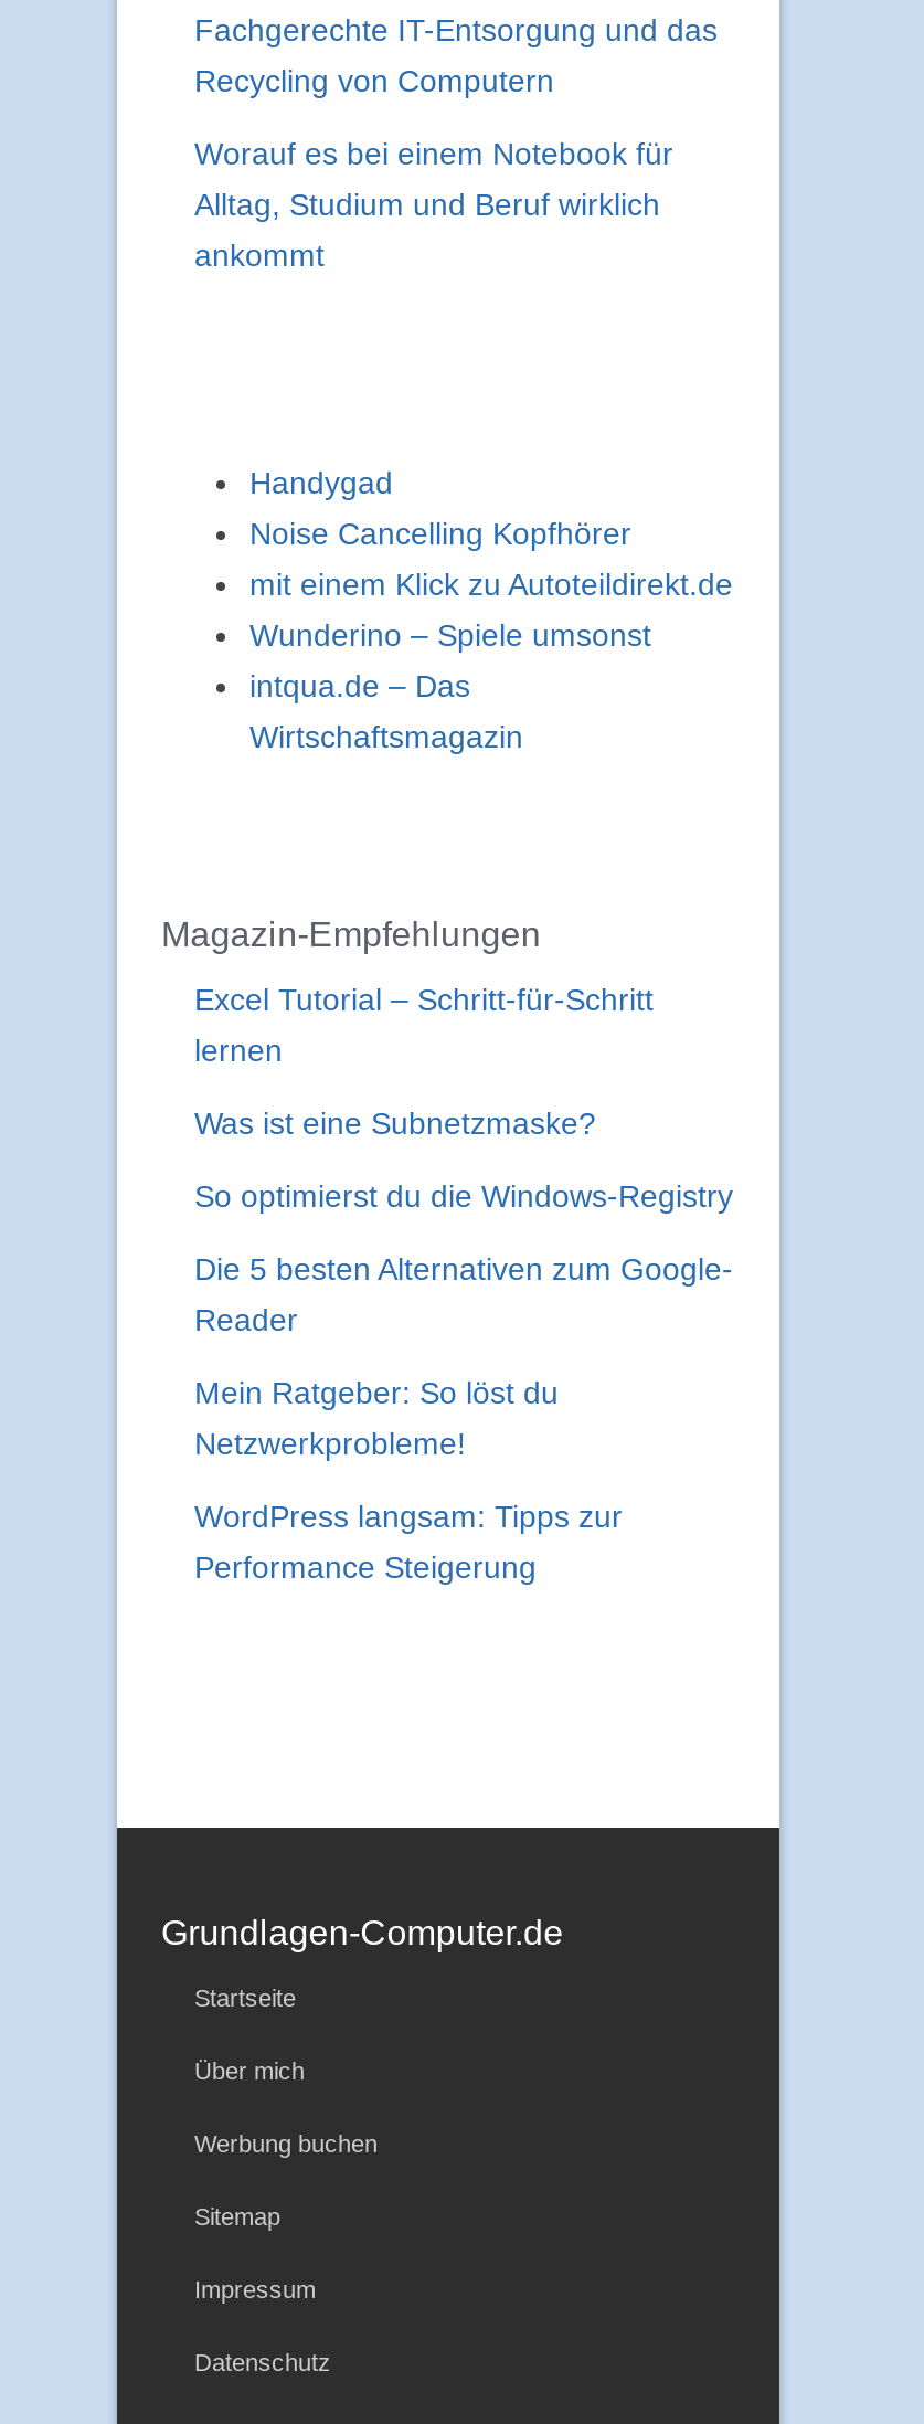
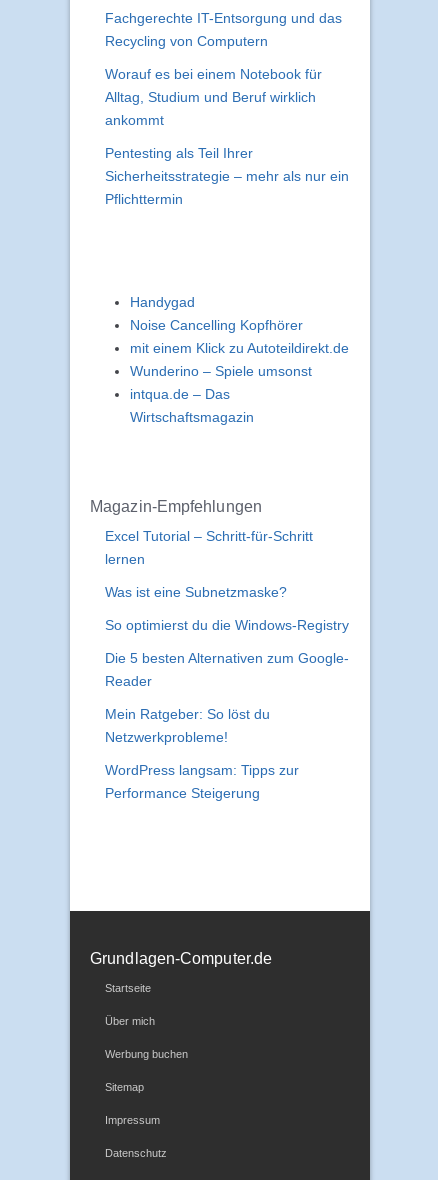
none -> [105,145,349,207] Pentesting als Teil Ihrer | Sicherheitsstrategie – mehr als nur ein | Pflichttermin

